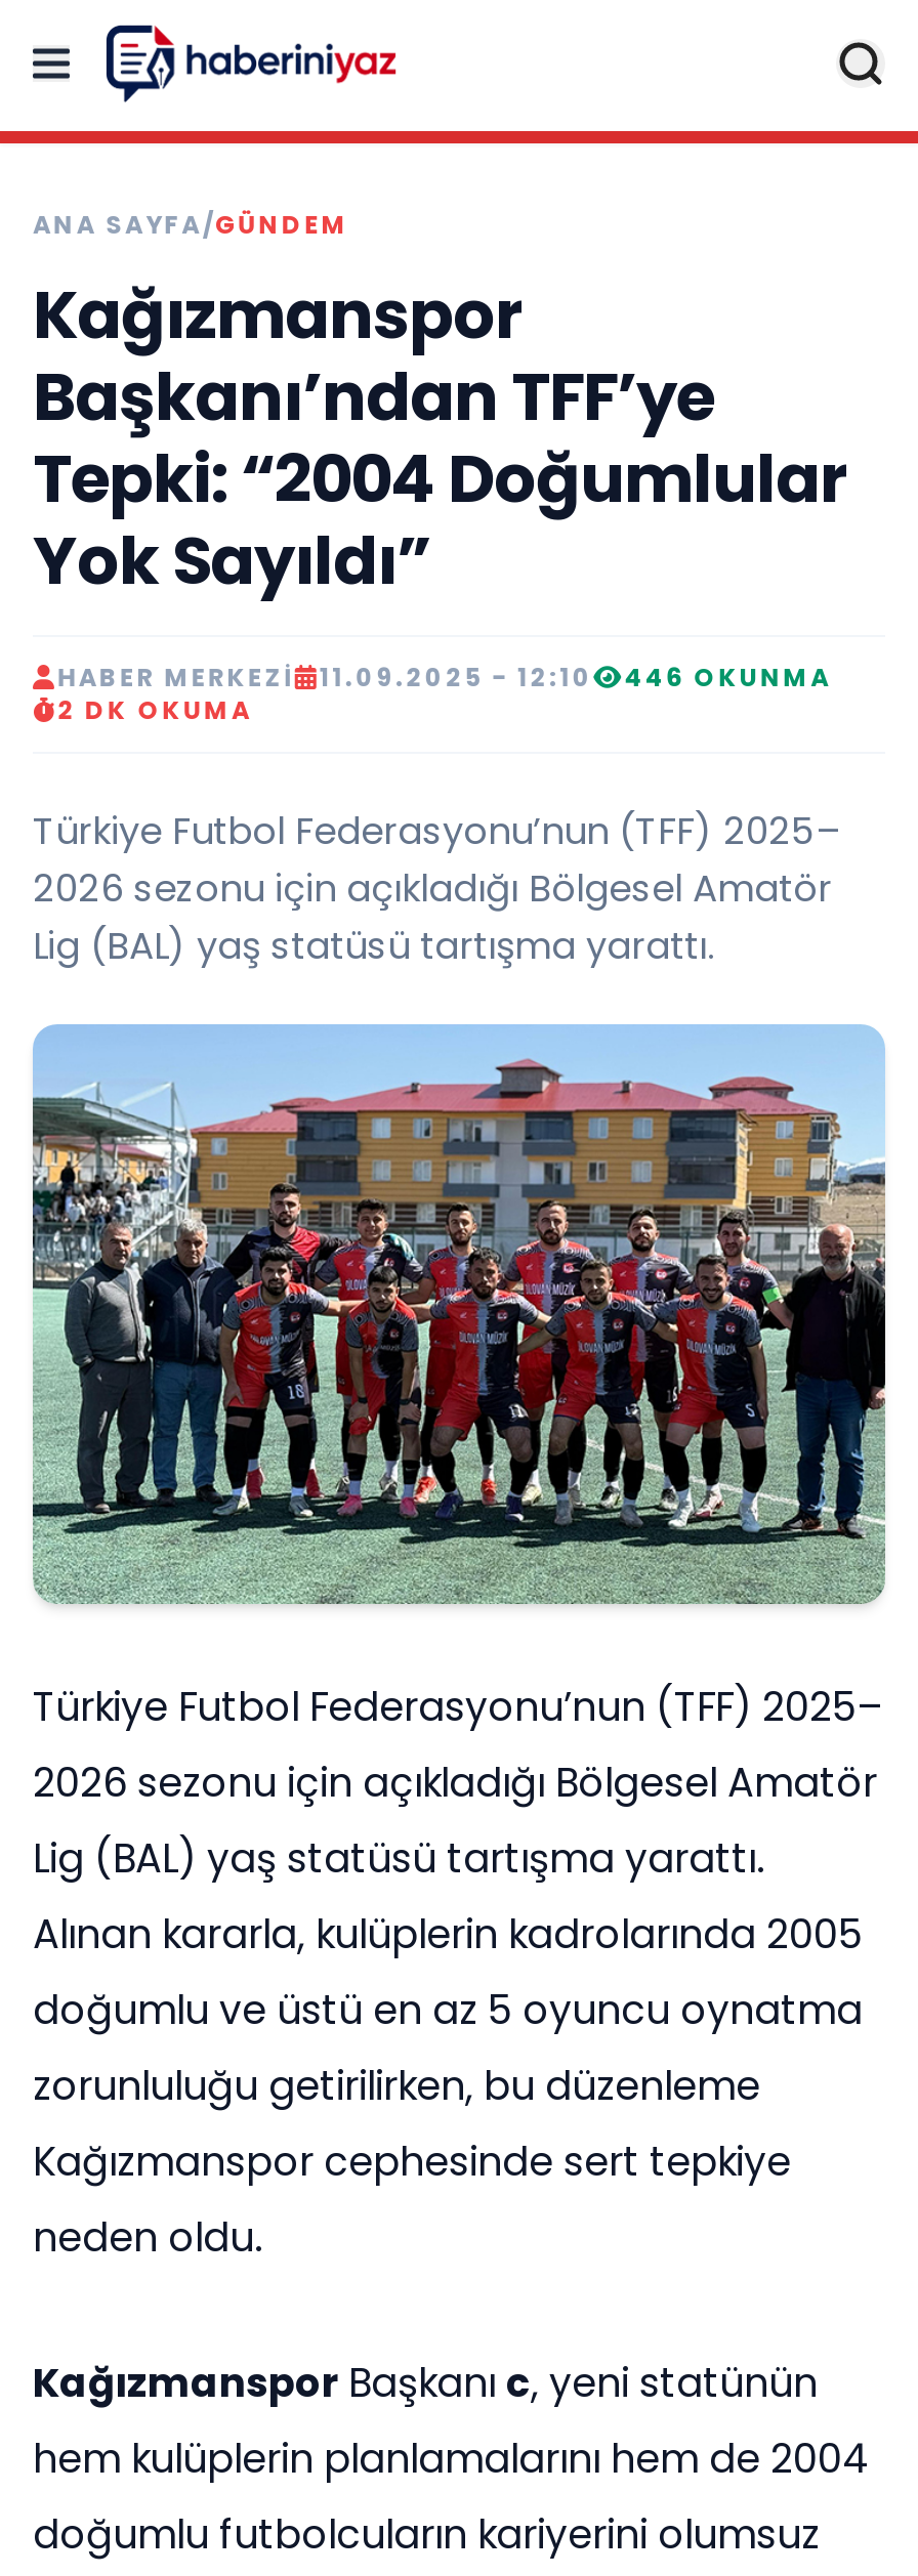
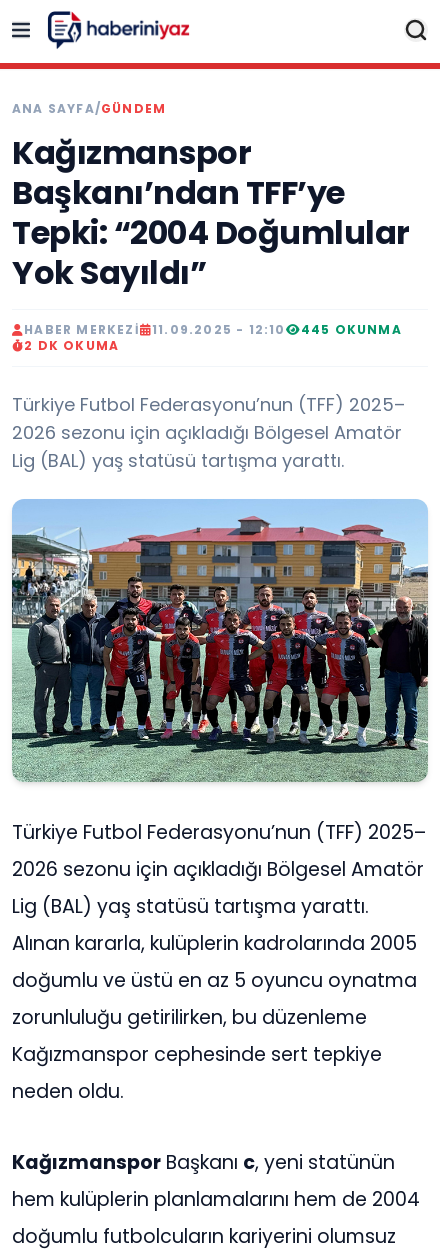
[625,660,832,694] 446 OKUNMA -> [301,321,402,338] 445 OKUNMA

